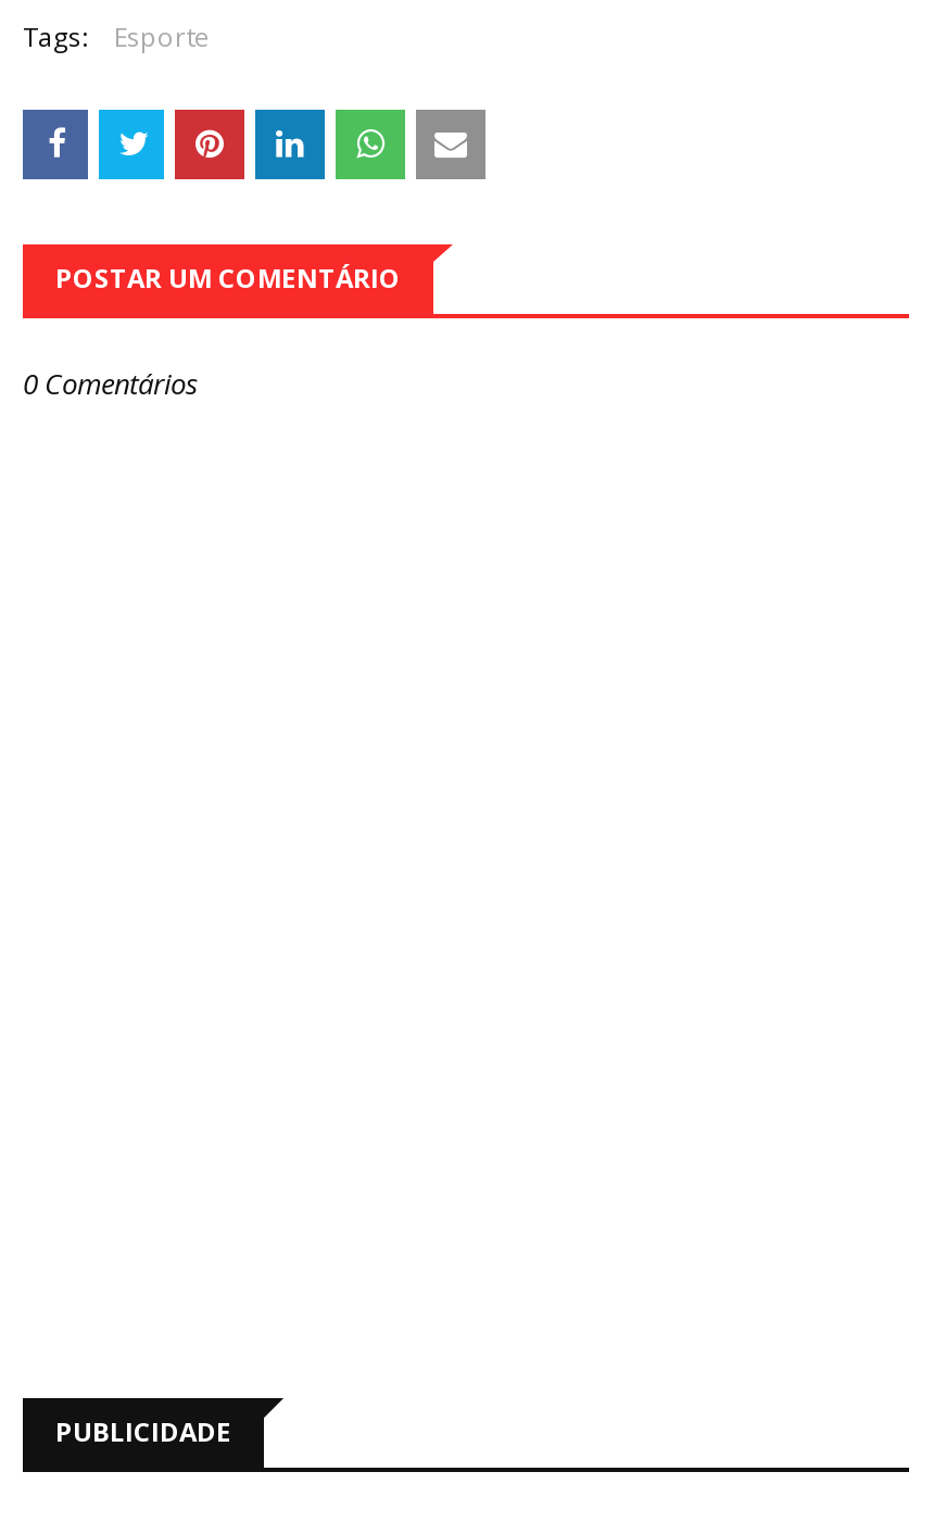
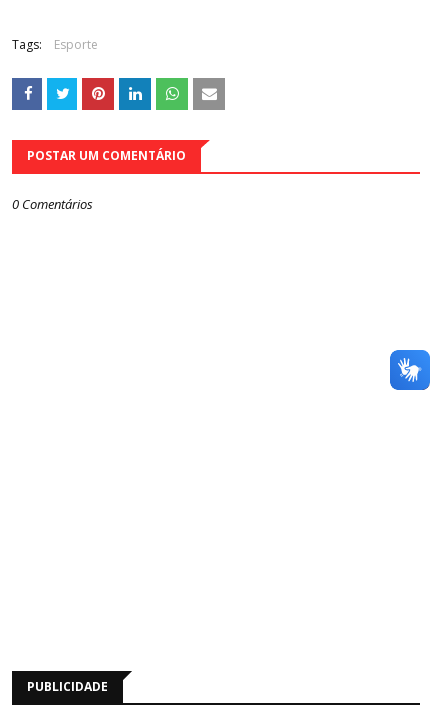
none -> [389,349,431,391] [image]

